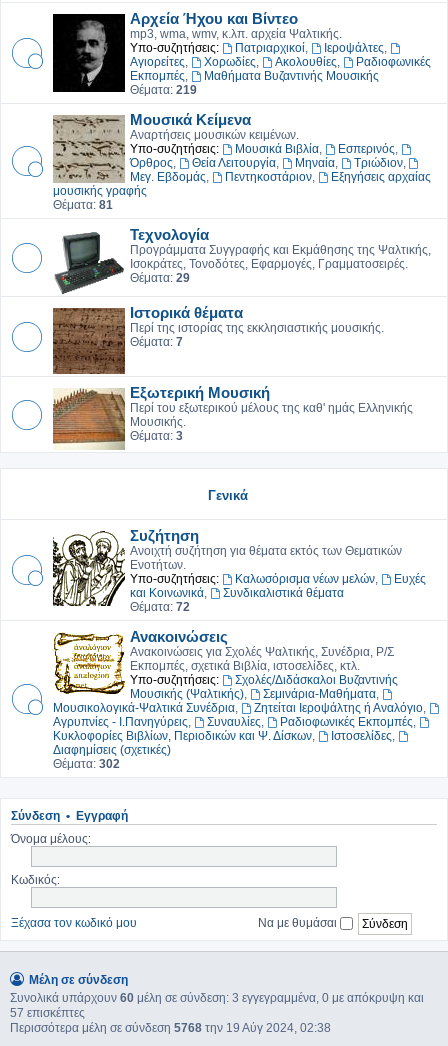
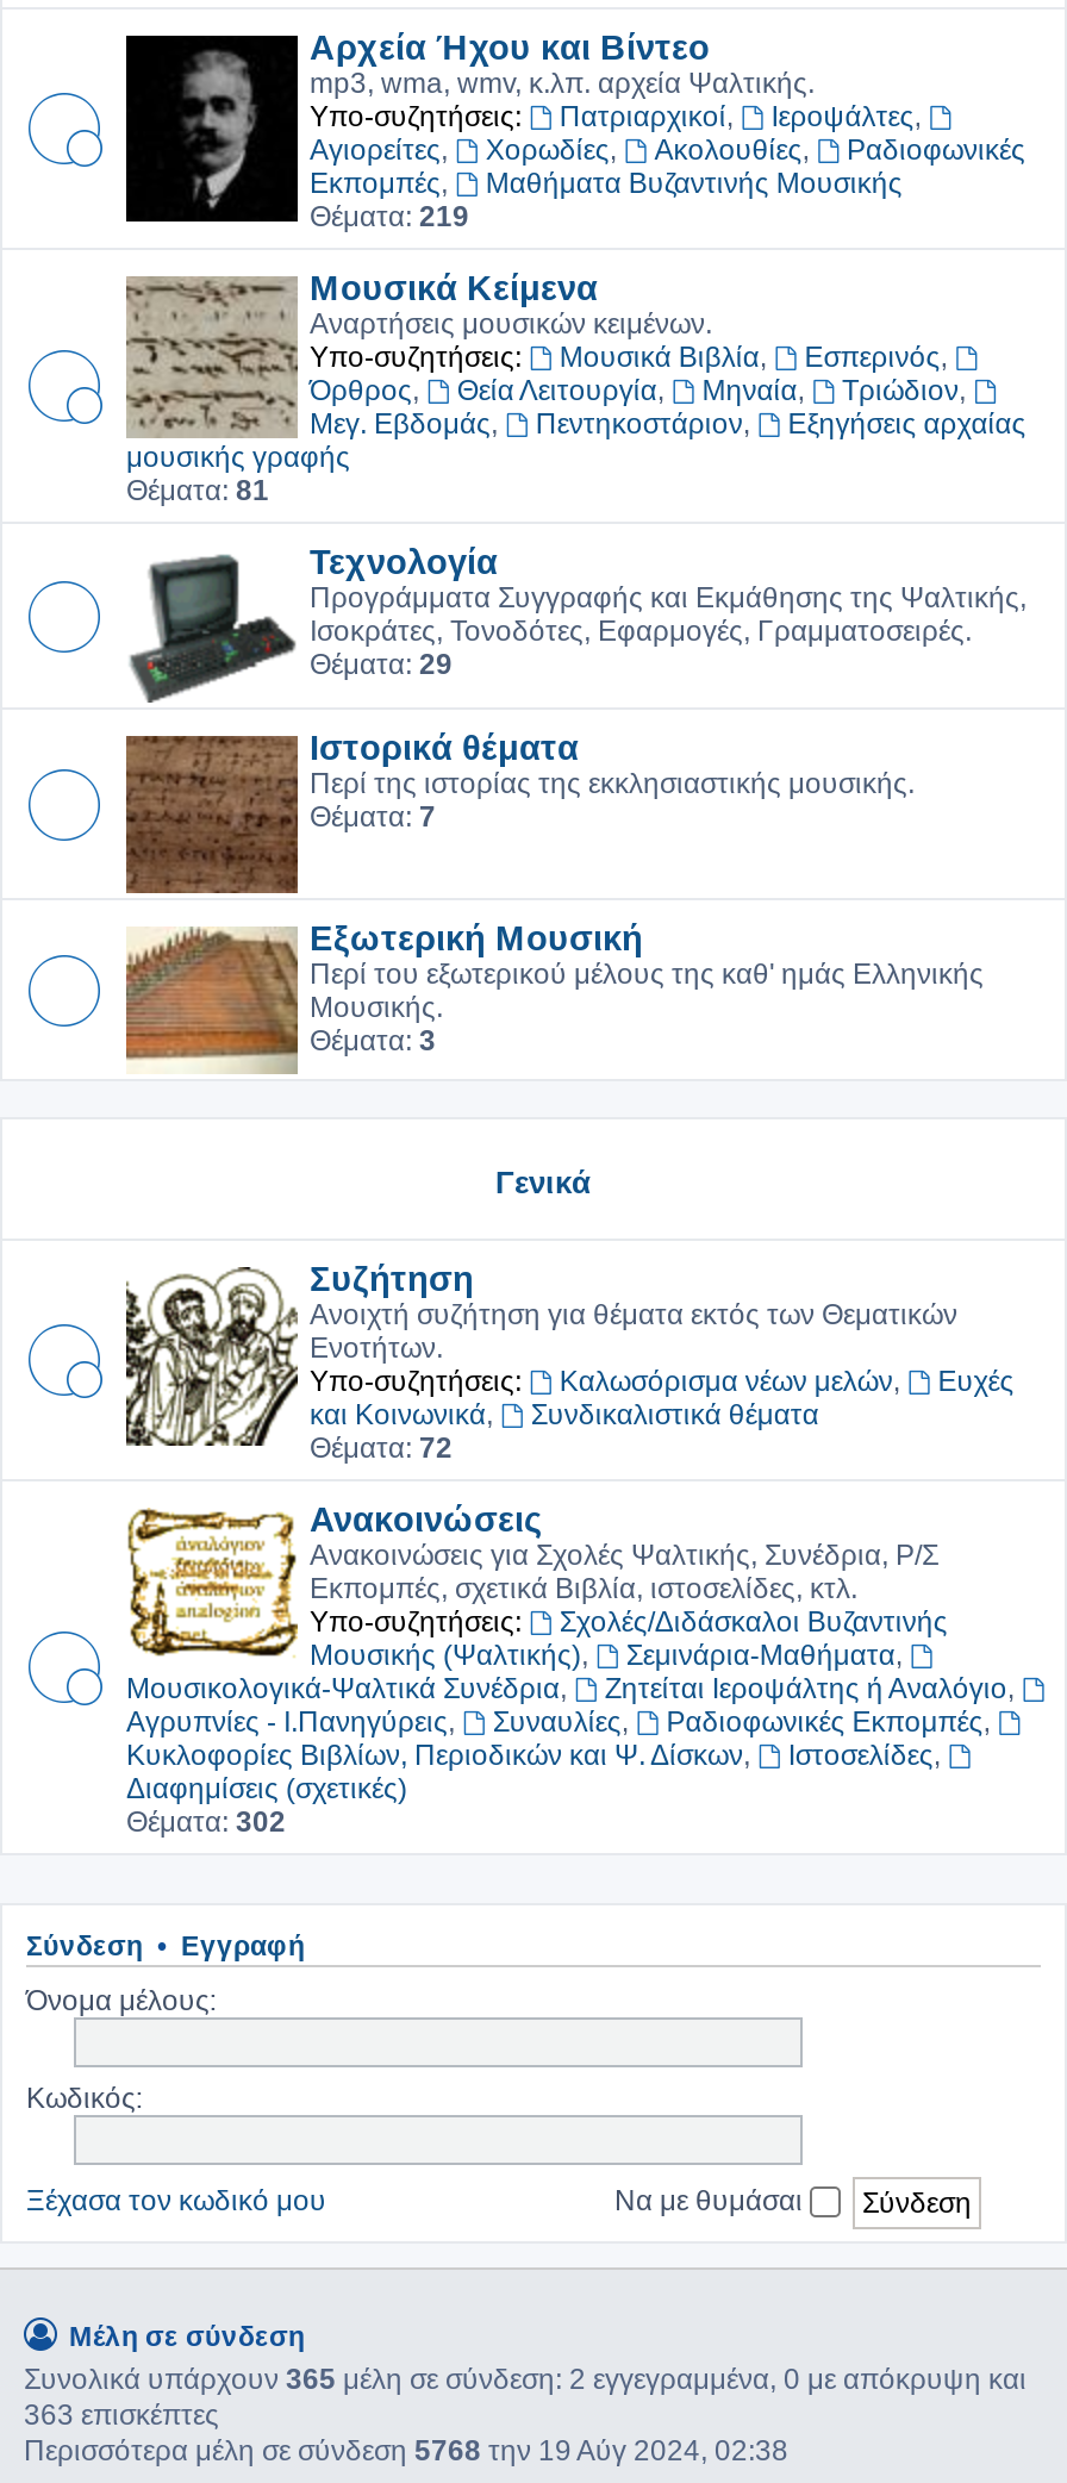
[10,991,424,1005] Συνολικά υπάρχουν 60 μέλη σε σύνδεση: 3 εγγεγραμμένα, 0 με απόκρυψη και -> [24,2363,1027,2396] Συνολικά υπάρχουν 365 μέλη σε σύνδεση: 2 εγγεγραμμένα, 0 με απόκρυψη και
[10,1006,85,1020] 57 επισκέπτες -> [24,2398,219,2432] 363 επισκέπτες

